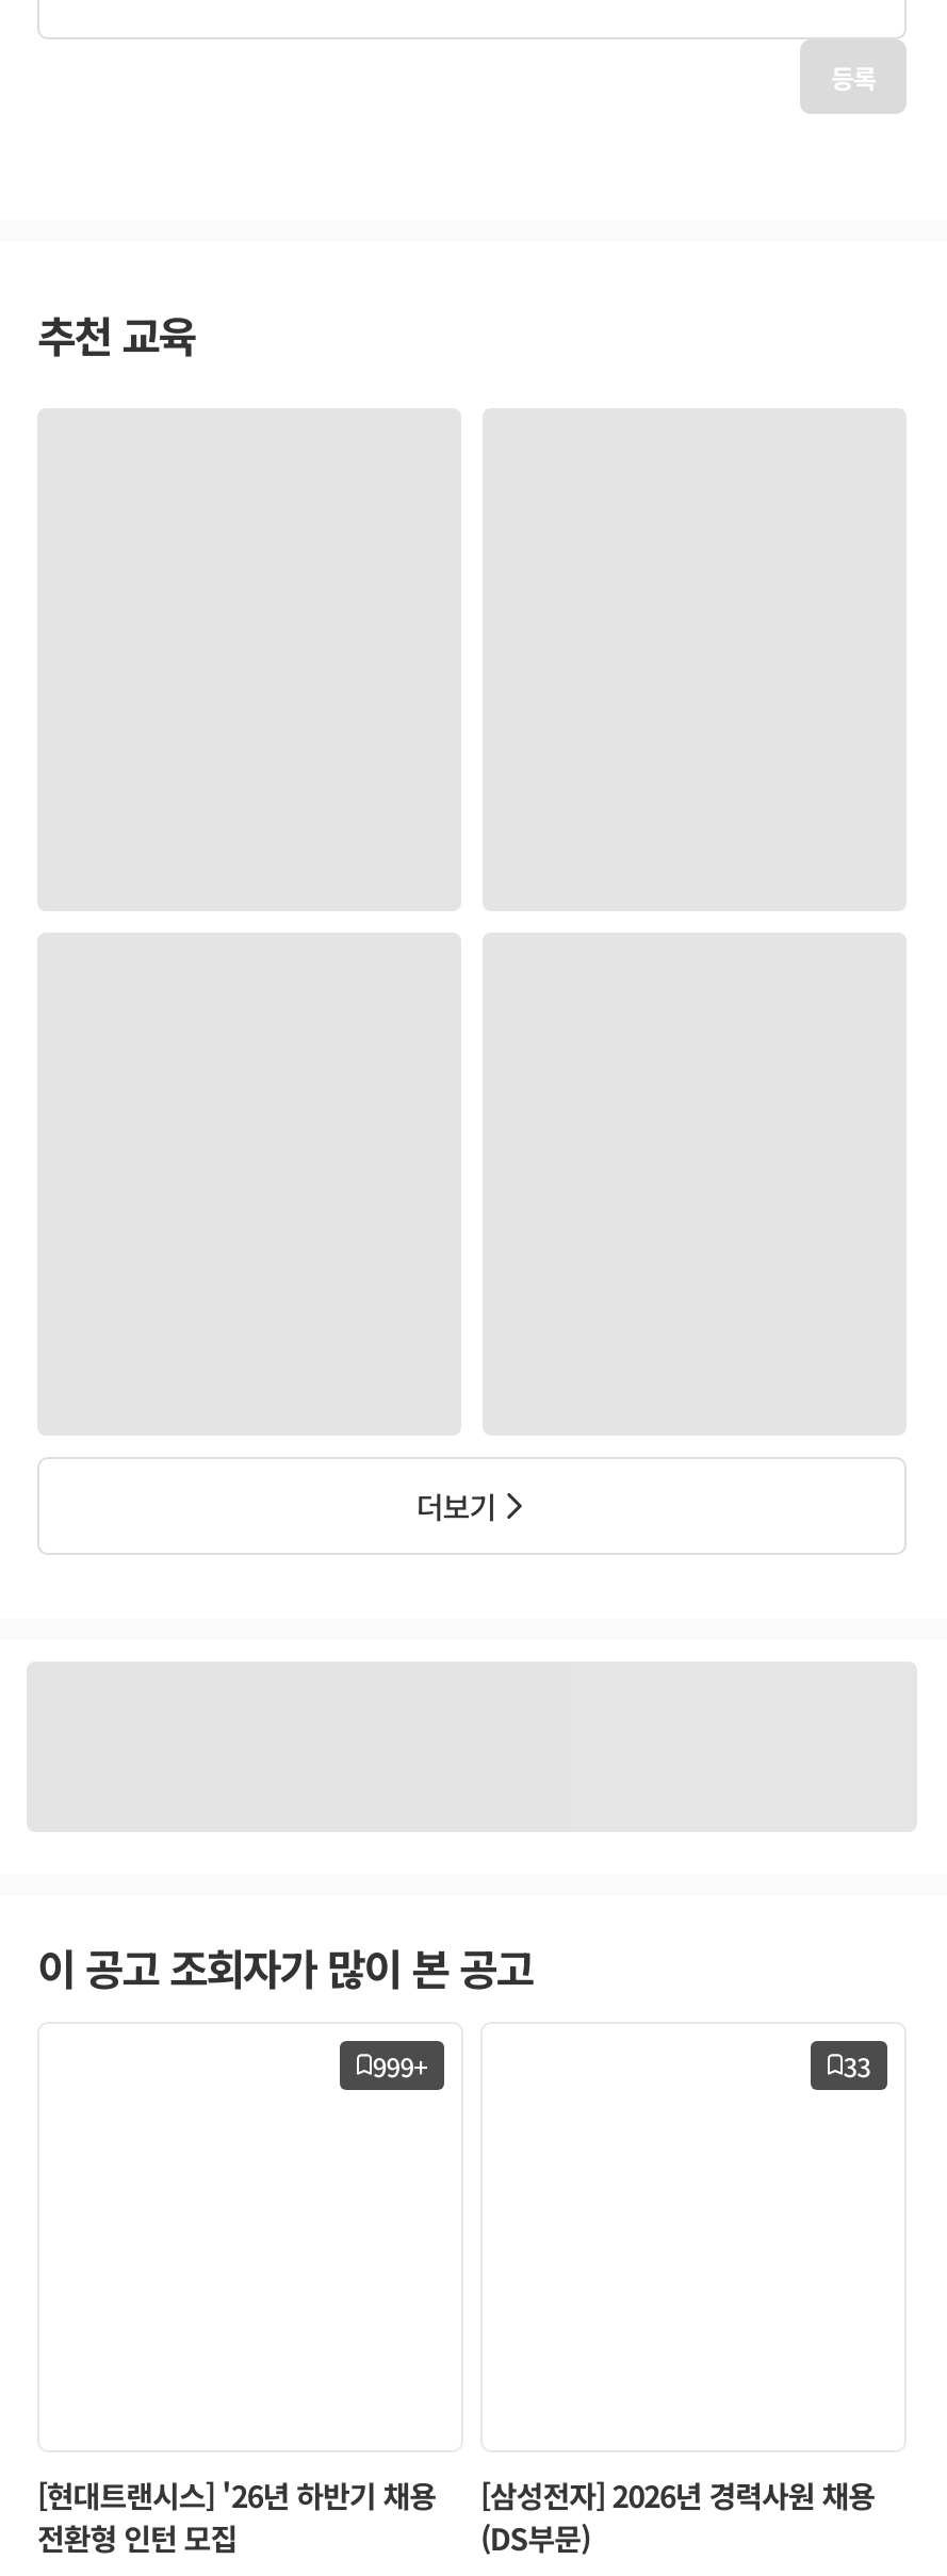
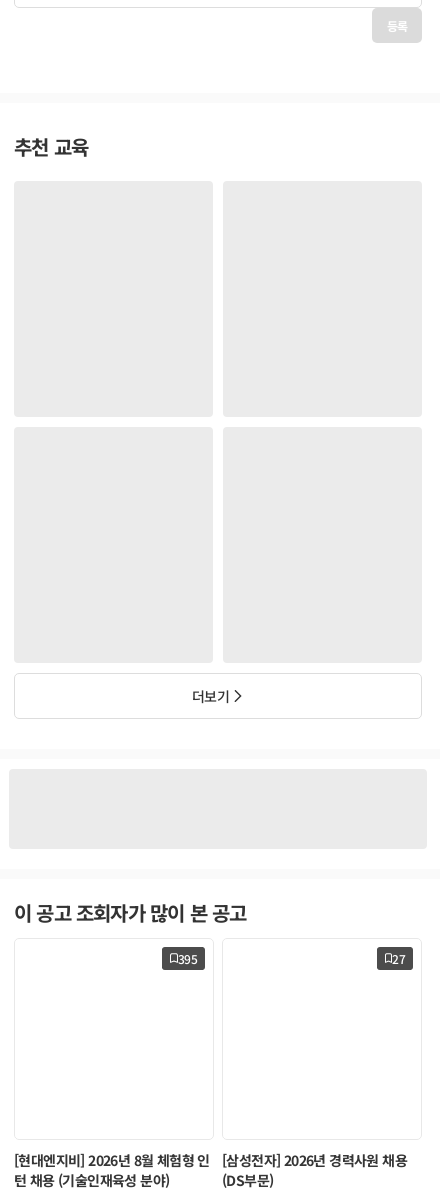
[373,2047,427,2083] 999+ -> [178,950,197,967] 395
[843,2047,870,2083] 33 -> [392,950,405,967] 27
[37,2473,436,2559] [현대트랜시스] '26년 하반기 채용 | 전환형 인턴 모집 -> [14,1150,210,1190] [현대엔지비] 2026년 8월 체험형 인 | 턴 채용 (기술인재육성 분야)

